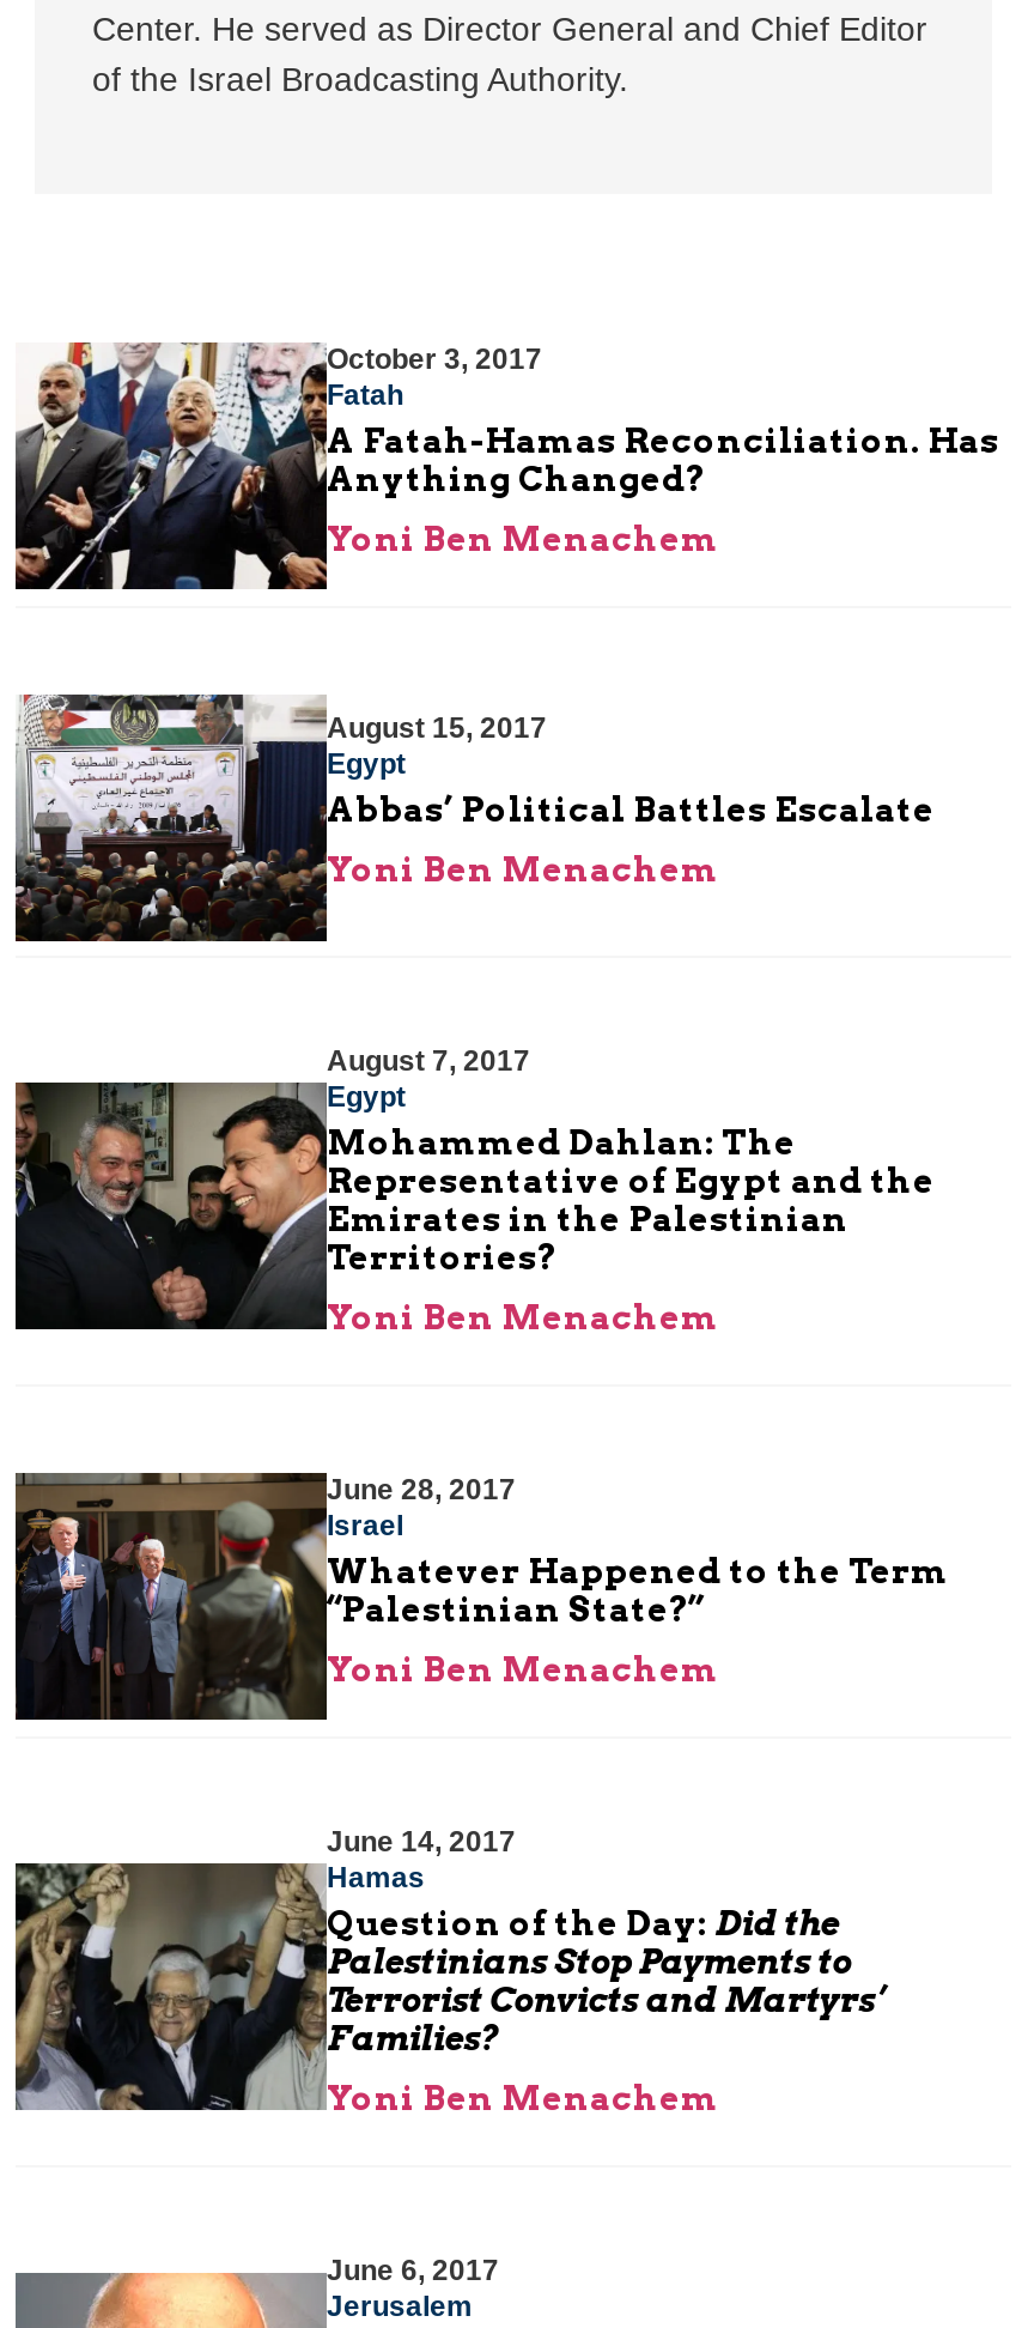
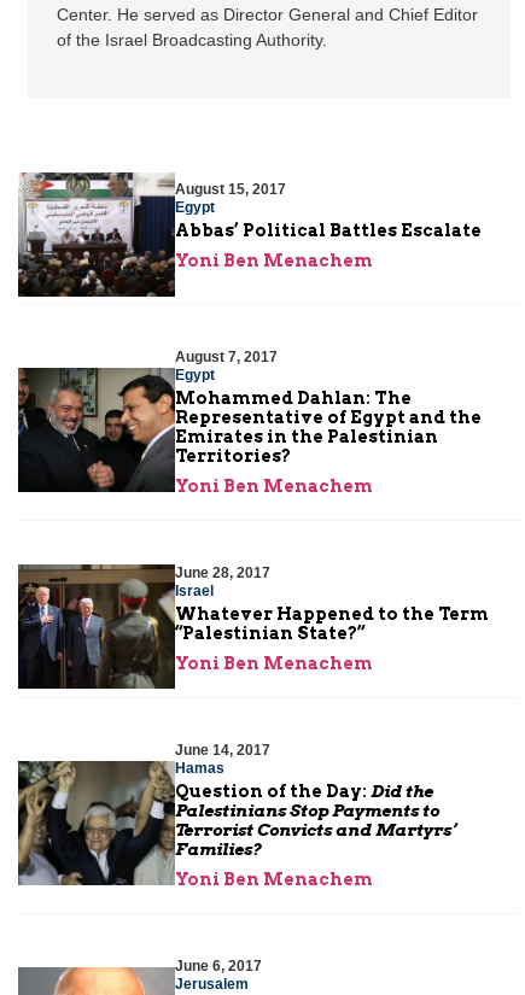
[13,340,999,592] [image] | October 3, 2017 | Fatah | A Fatah-Hamas Reconciliation. Has | Anything Changed? | Yoni Ben Menachem -> none

